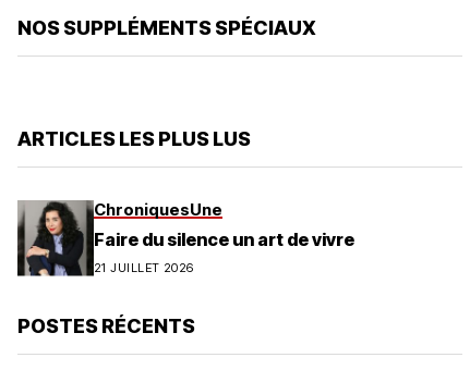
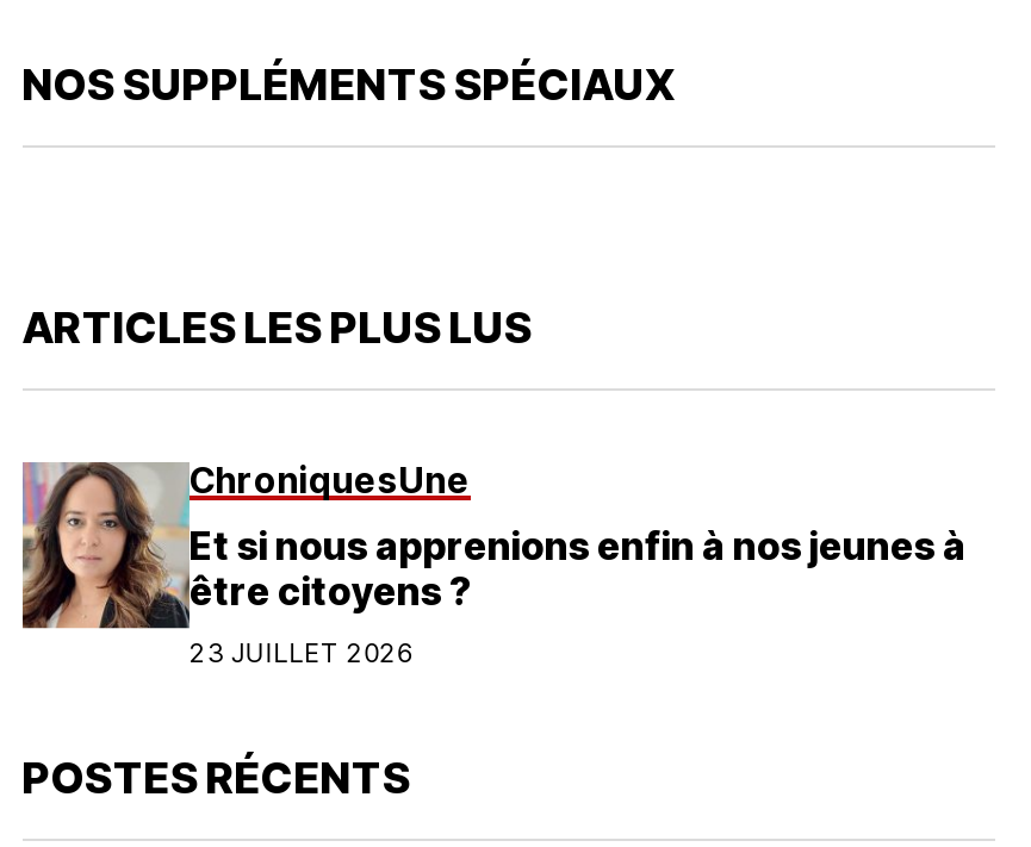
[16,200,354,277] [image] | Faire du silence un art de vivre | 21 JUILLET 2026 -> [20,462,967,669] [image] | Et si nous apprenions enfin à nos jeunes à | être citoyens ? | 23 JUILLET 2026

